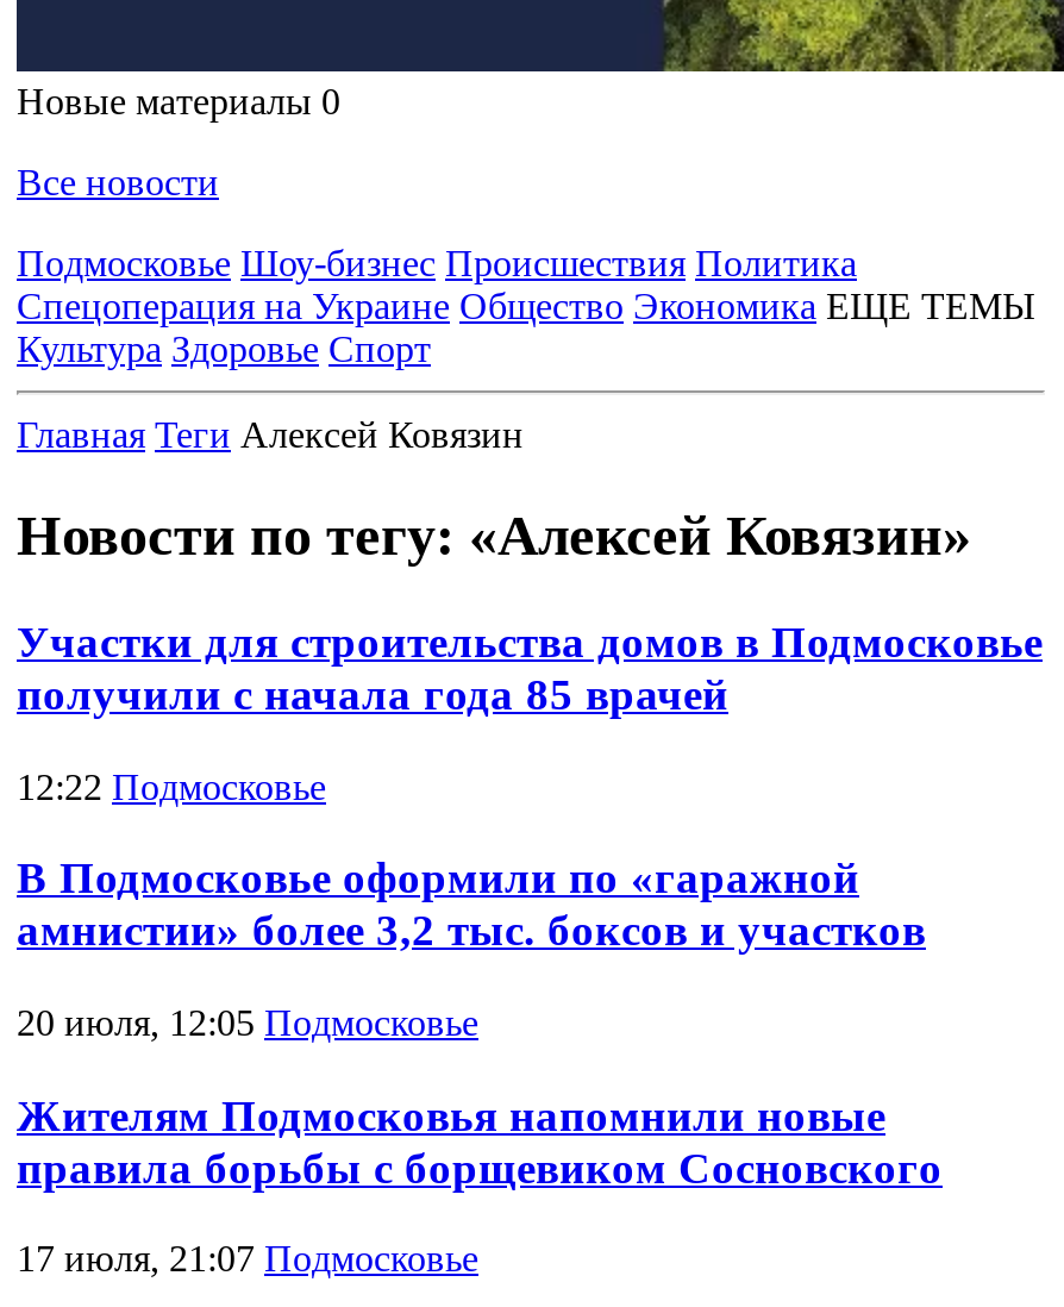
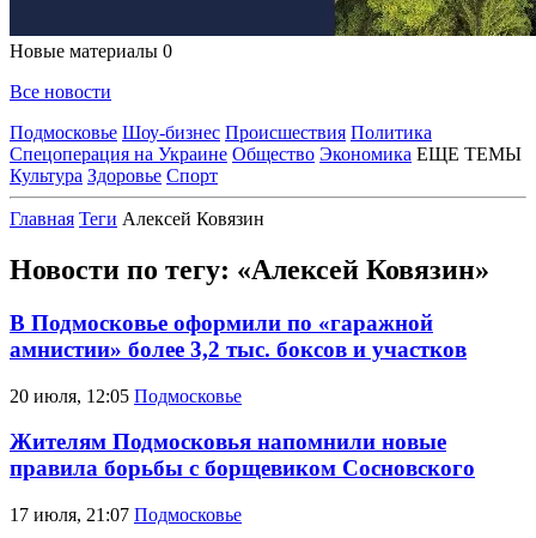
[17,616,1043,806] Участки для строительства домов в Подмосковье | получили с начала года 85 врачей | 12:22 Подмосковье -> none

